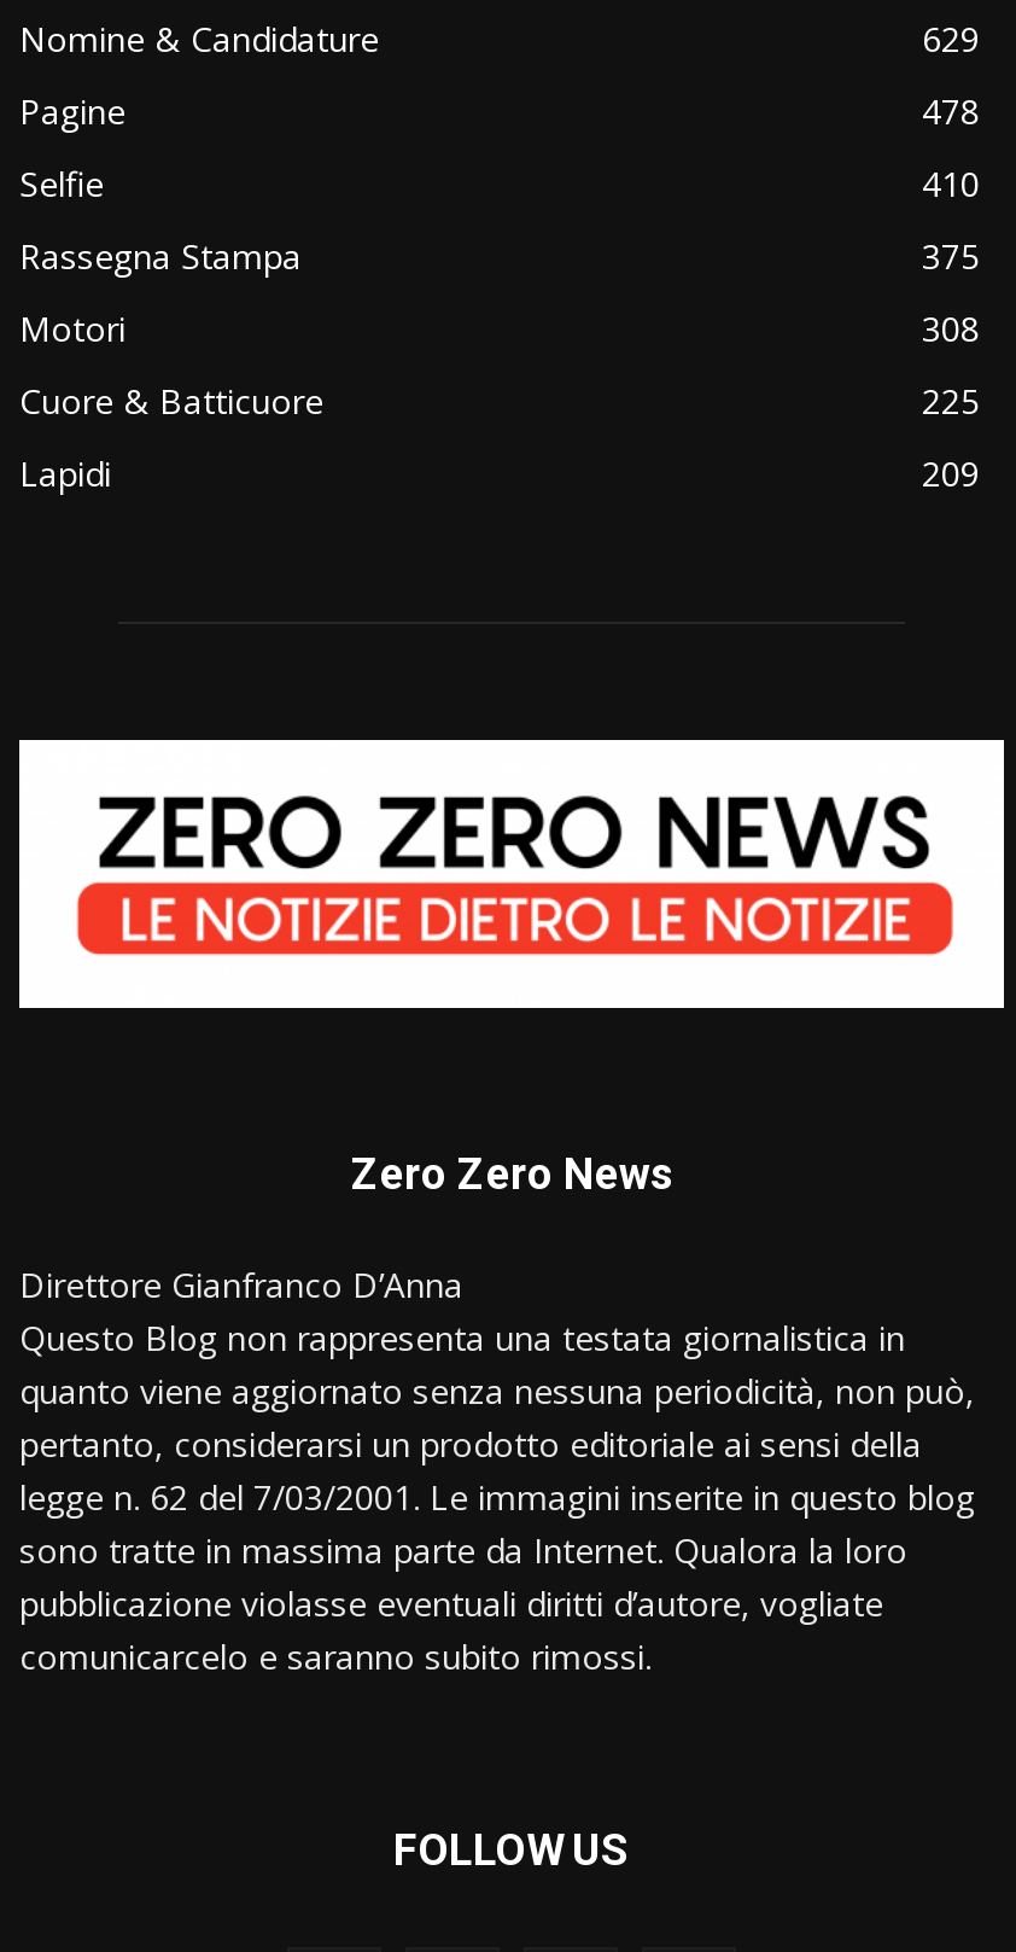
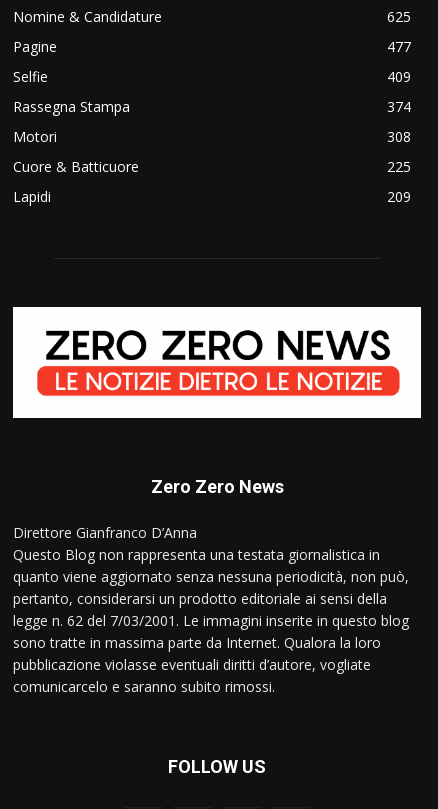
[922,17,980,63] 629 -> [387,7,411,26] 625
[922,89,980,135] 478 -> [387,37,411,56] 477
[922,162,980,207] 410 -> [387,67,411,86] 409
[922,234,980,280] 375 -> [387,97,411,116] 374

